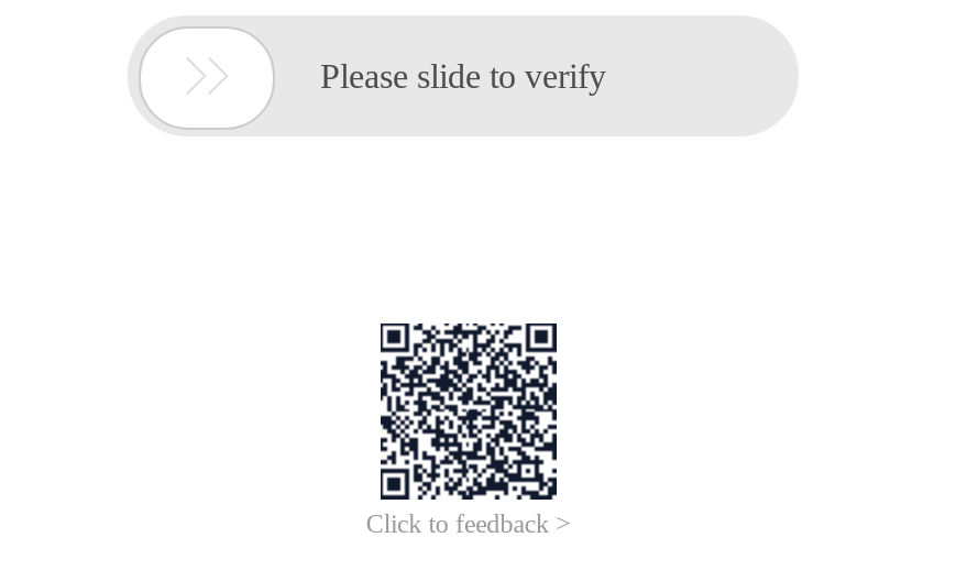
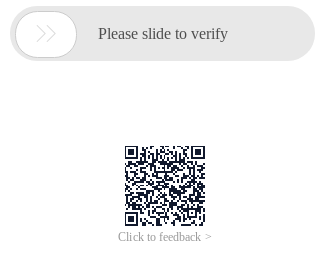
[378,324,559,502] [image] -> [124,145,206,227] [image]

